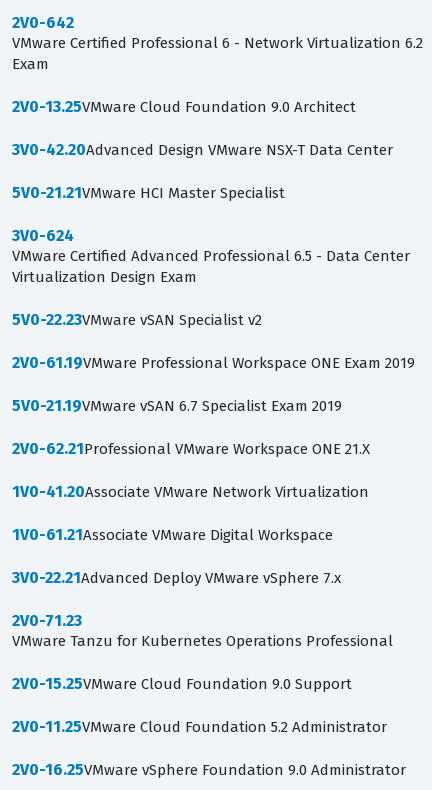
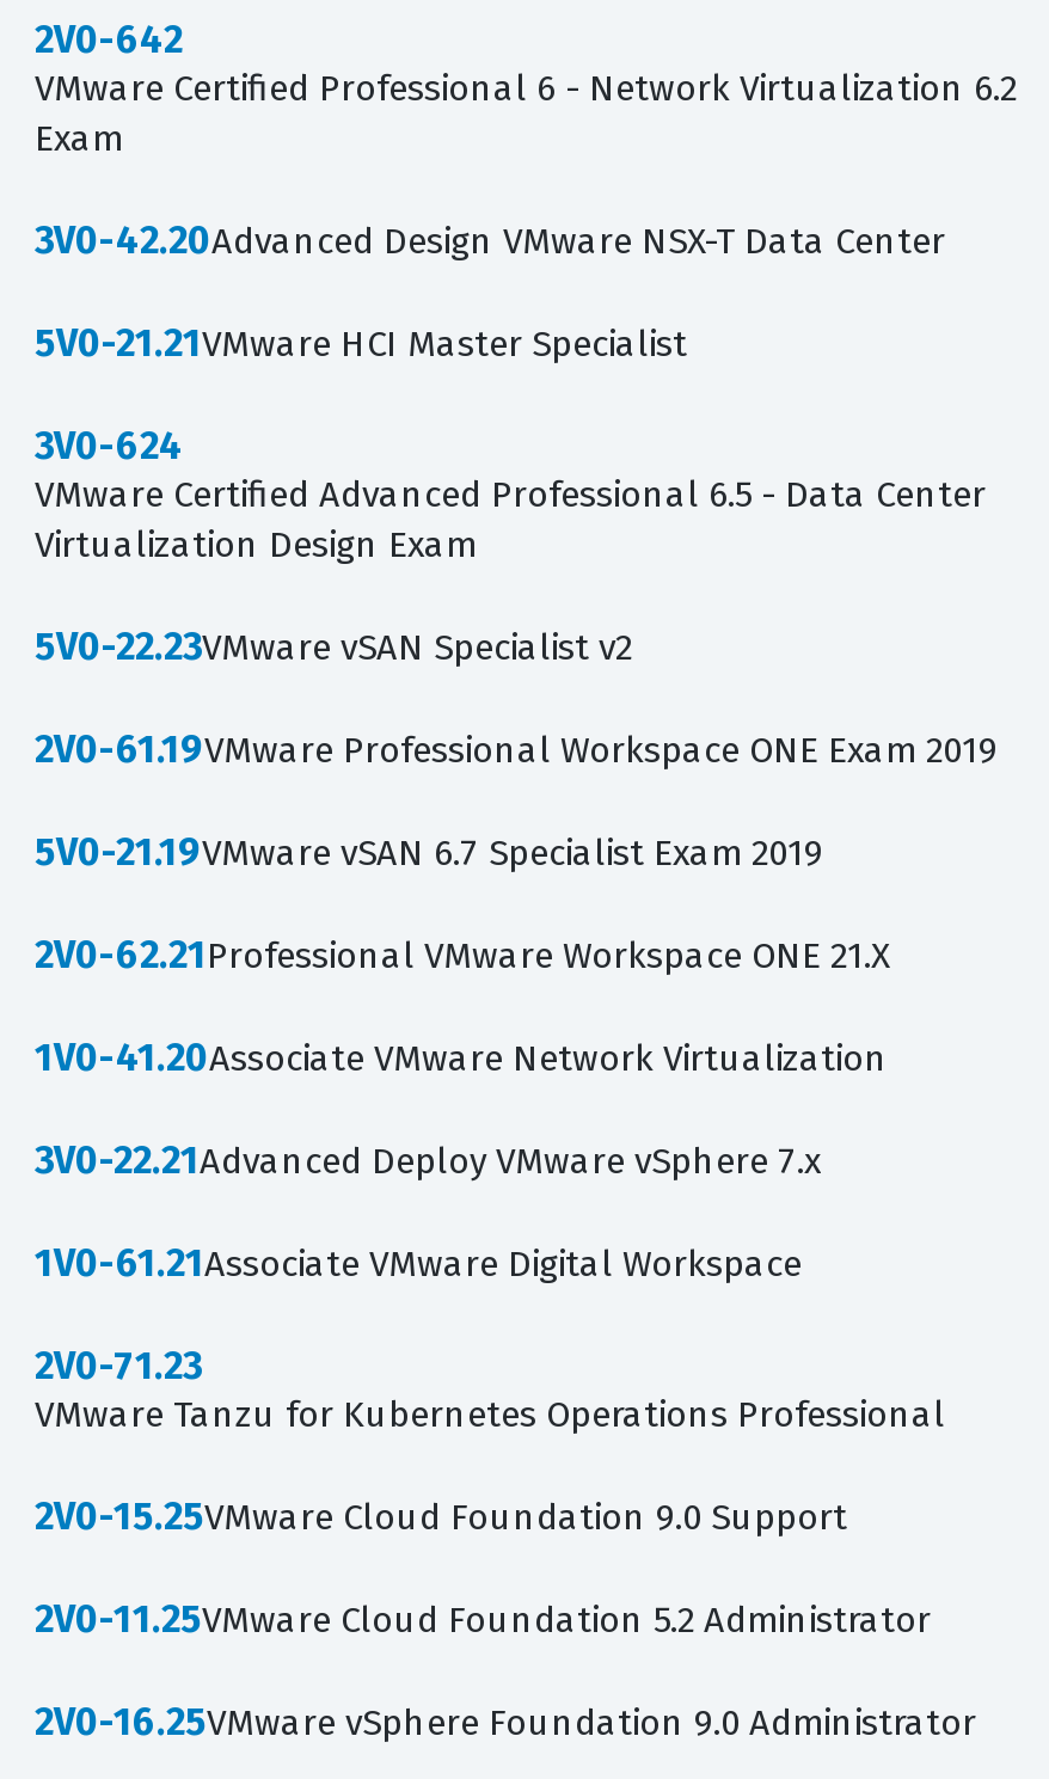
[12,97,356,116] 2V0-13.25VMware Cloud Foundation 9.0 Architect -> none
moved [12,568,341,587] -> [35,1138,821,1183]: 3V0-22.21Advanced Deploy VMware vSphere 7.x

